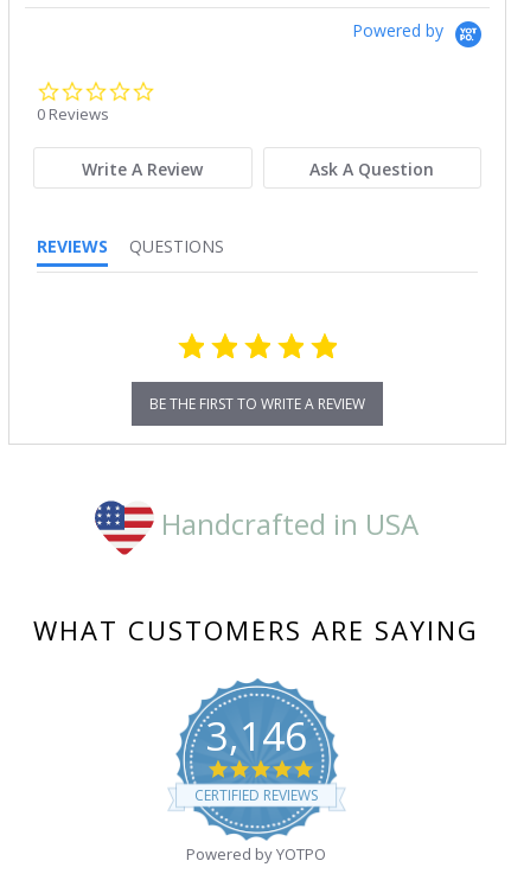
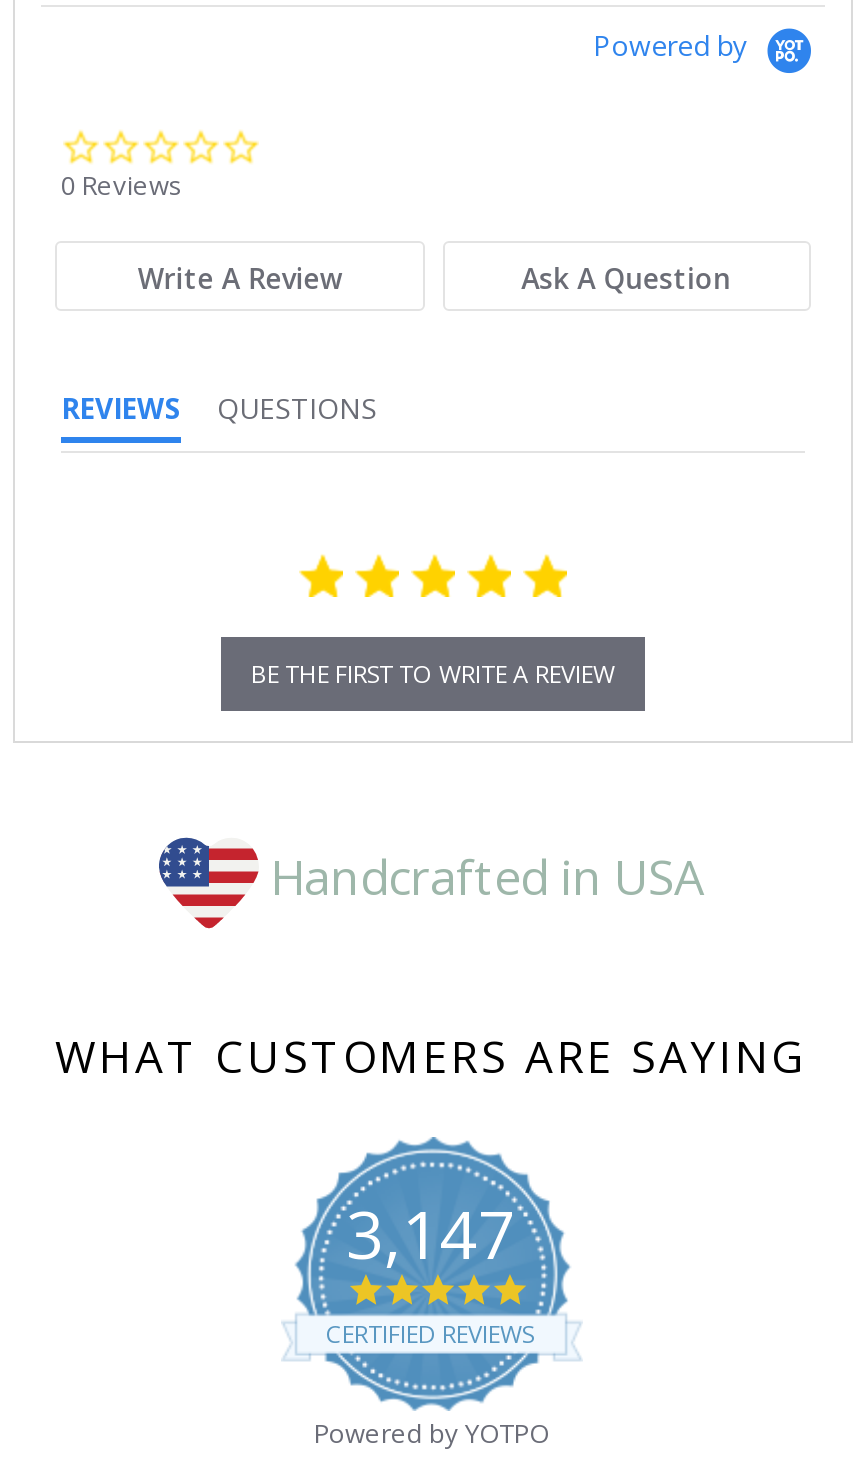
[206,709,306,763] 3,146 -> [346,1189,516,1279] 3,147

